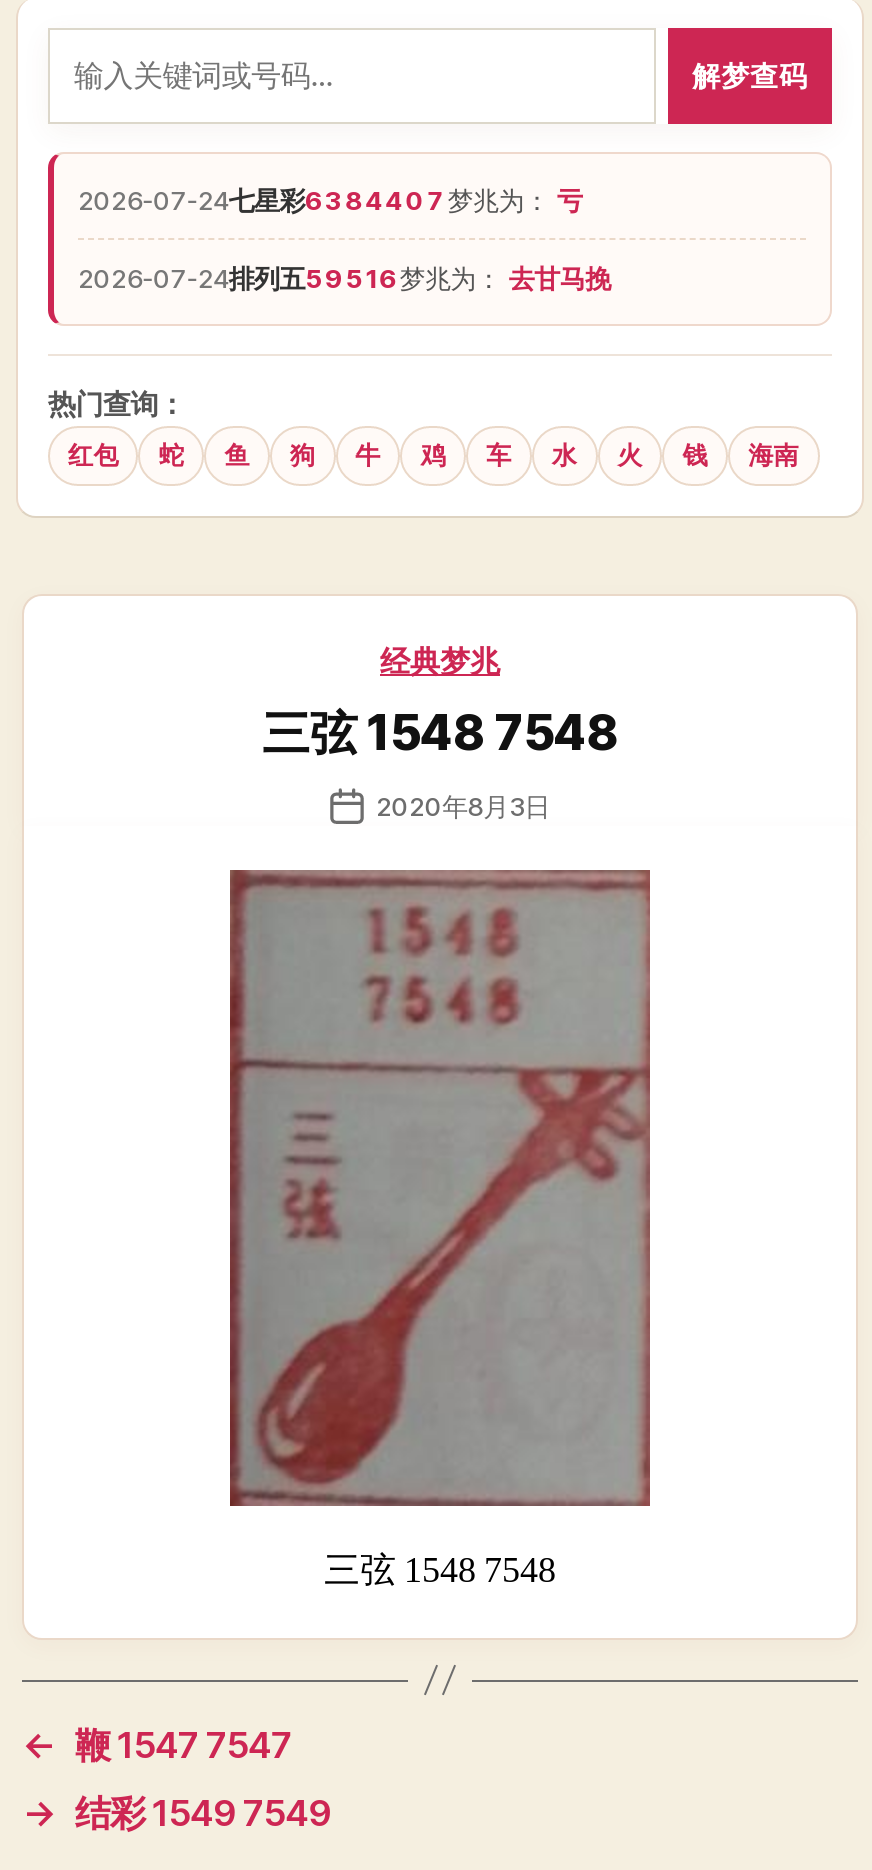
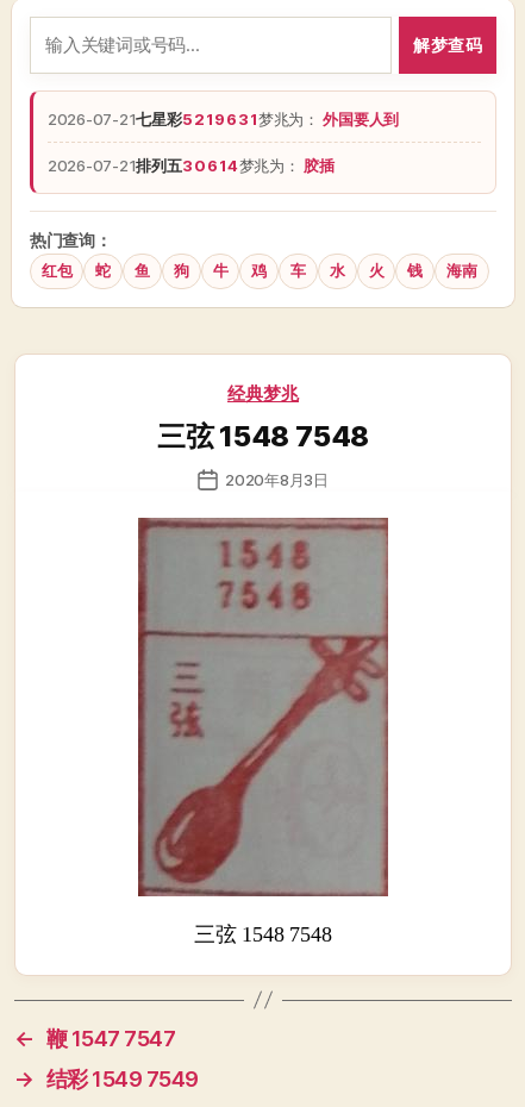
[78,184,582,216] 2026-07-24七星彩6384407梦兆为：亏 -> [48,109,399,128] 2026-07-21七星彩5219631梦兆为：外国要人到
[78,262,611,294] 2026-07-24排列五59516梦兆为：去甘马挽 -> [48,156,334,175] 2026-07-21排列五30614梦兆为：胶插

